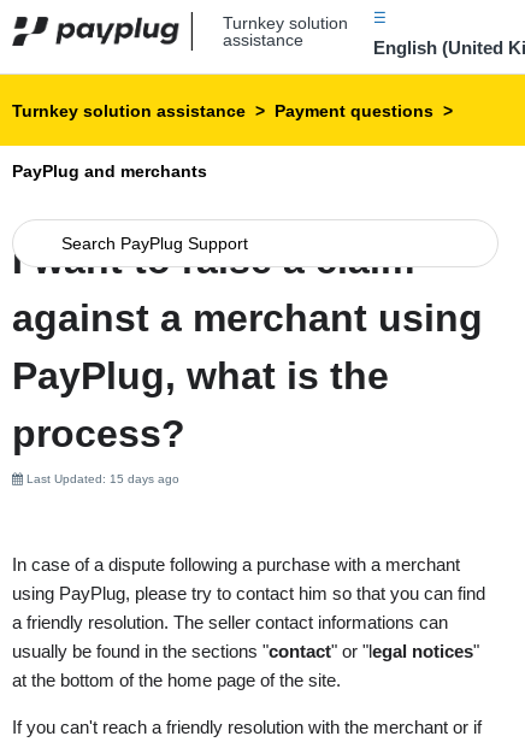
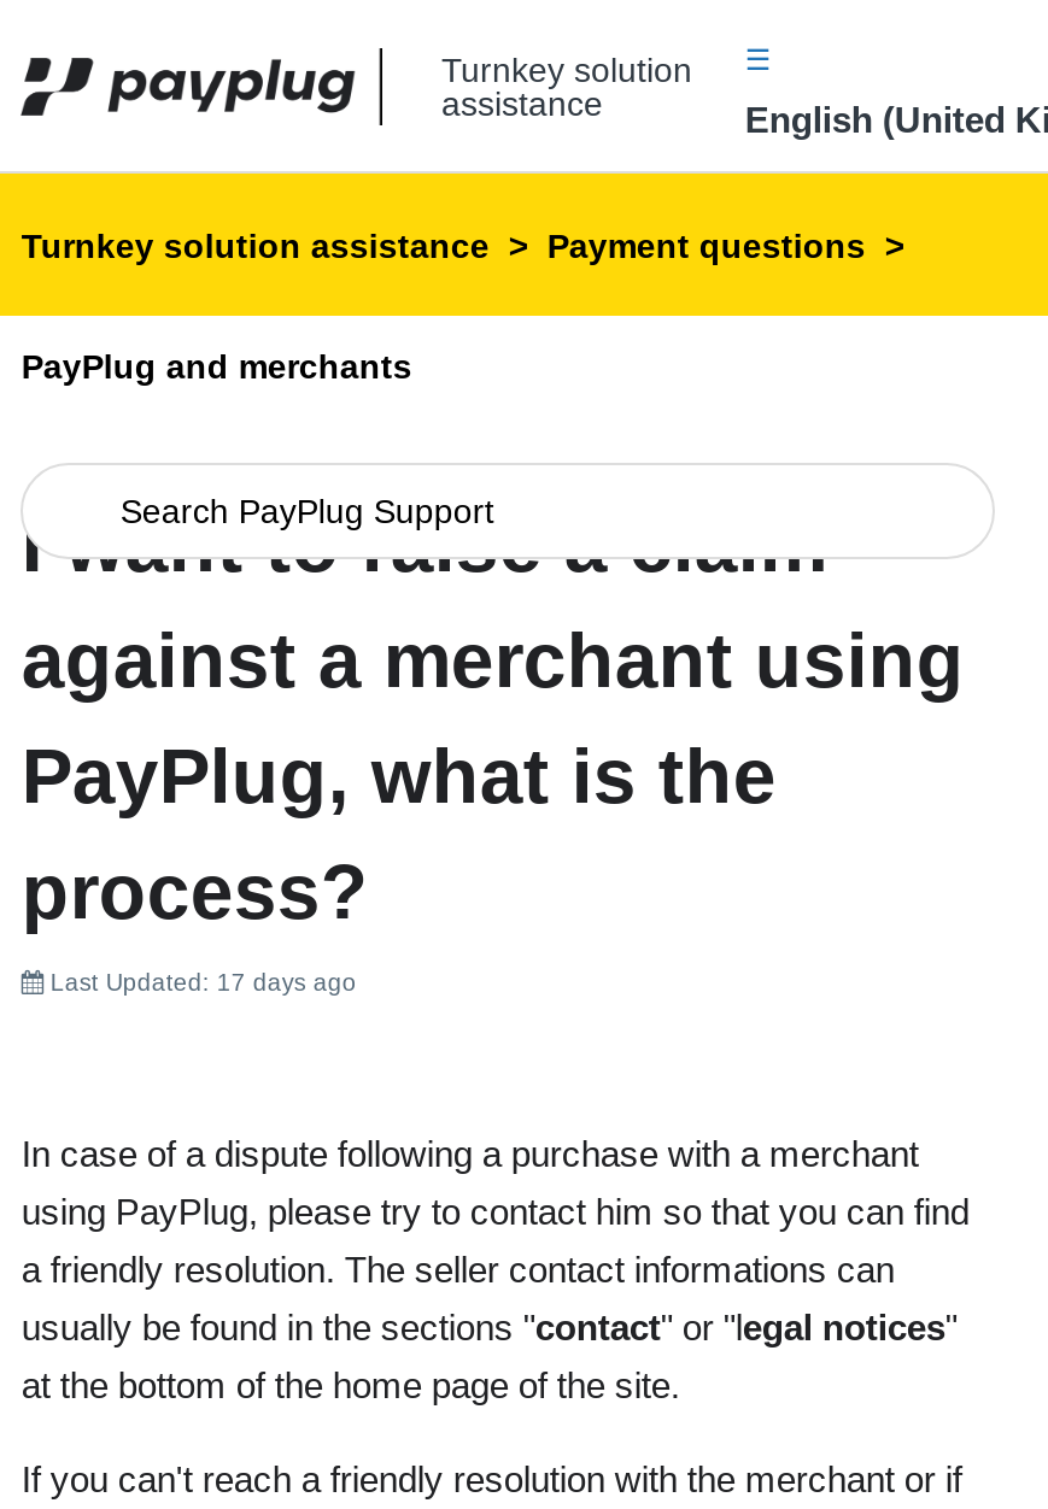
[23,472,180,485] Last Updated: 15 days ago -> [43,969,357,996] Last Updated: 17 days ago

